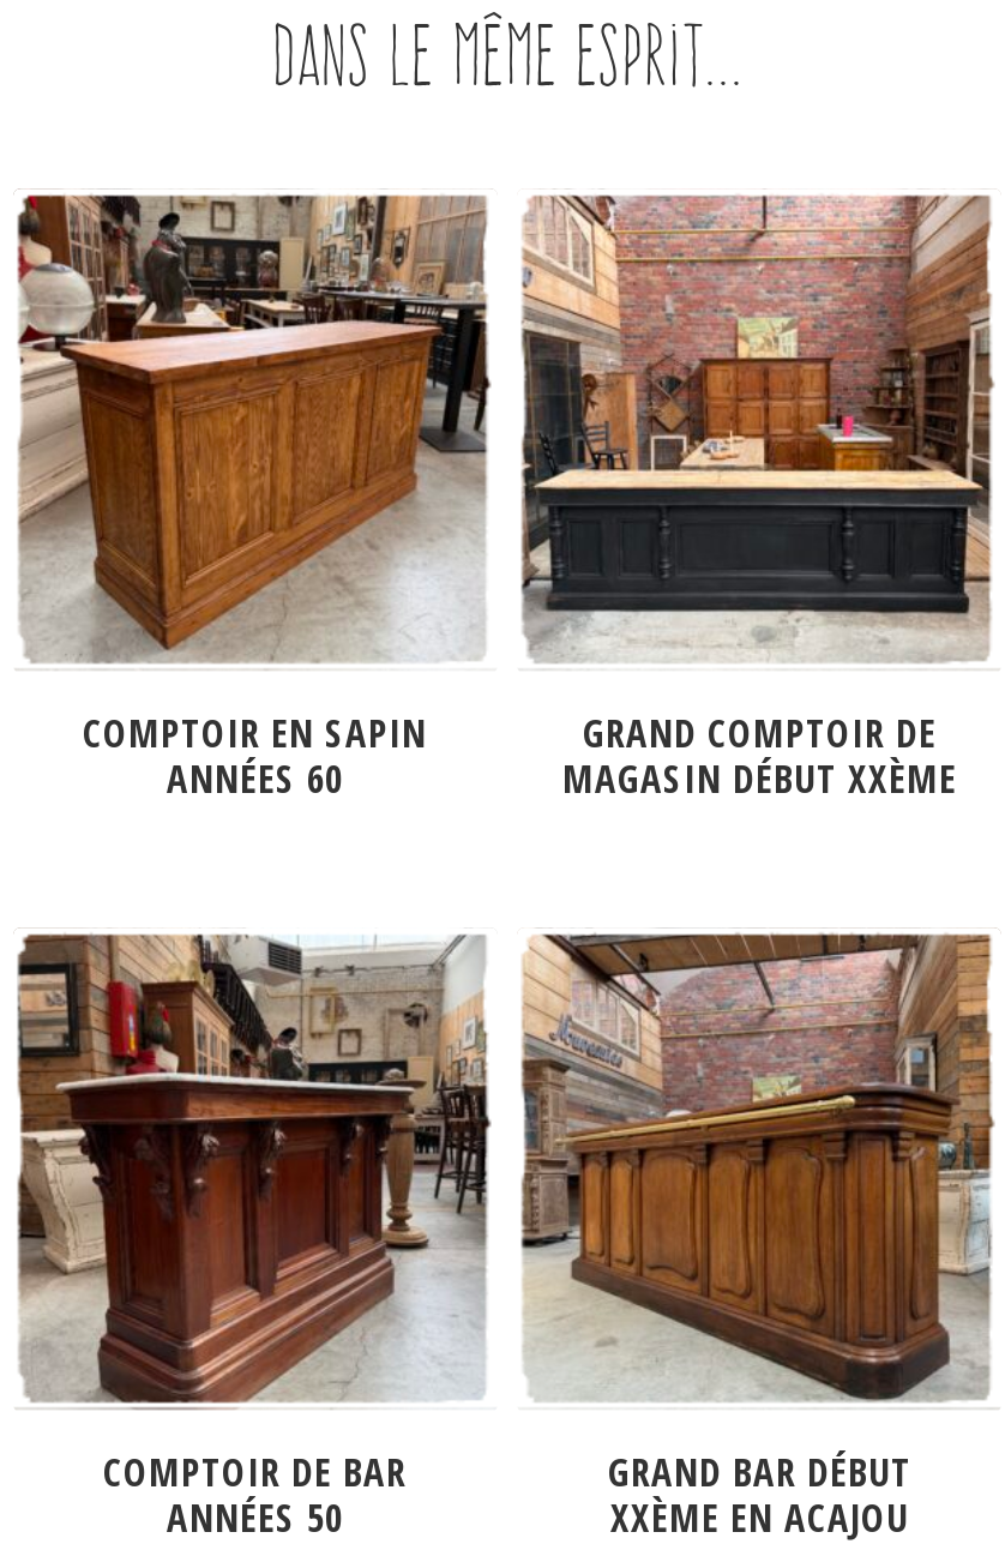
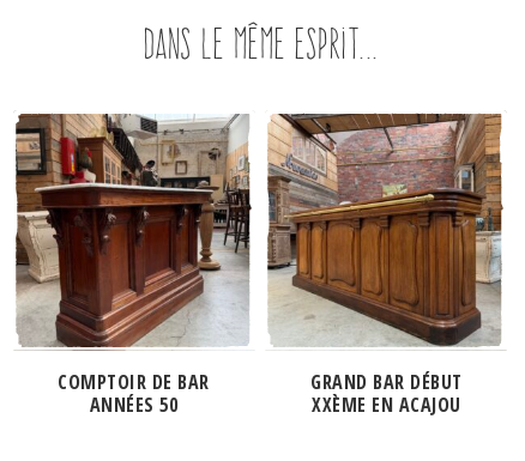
[18,193,488,805] [image] | COMPTOIR EN SAPIN | ANNÉES 60 -> none
[522,196,992,805] [image] | GRAND COMPTOIR DE | MAGASIN DÉBUT XXÈME -> none

